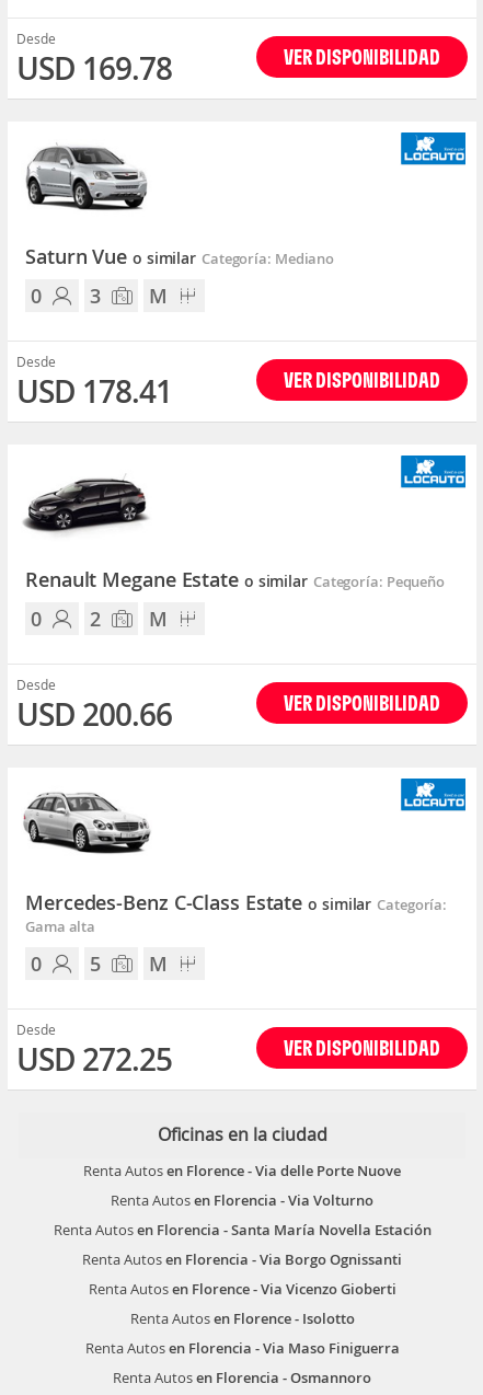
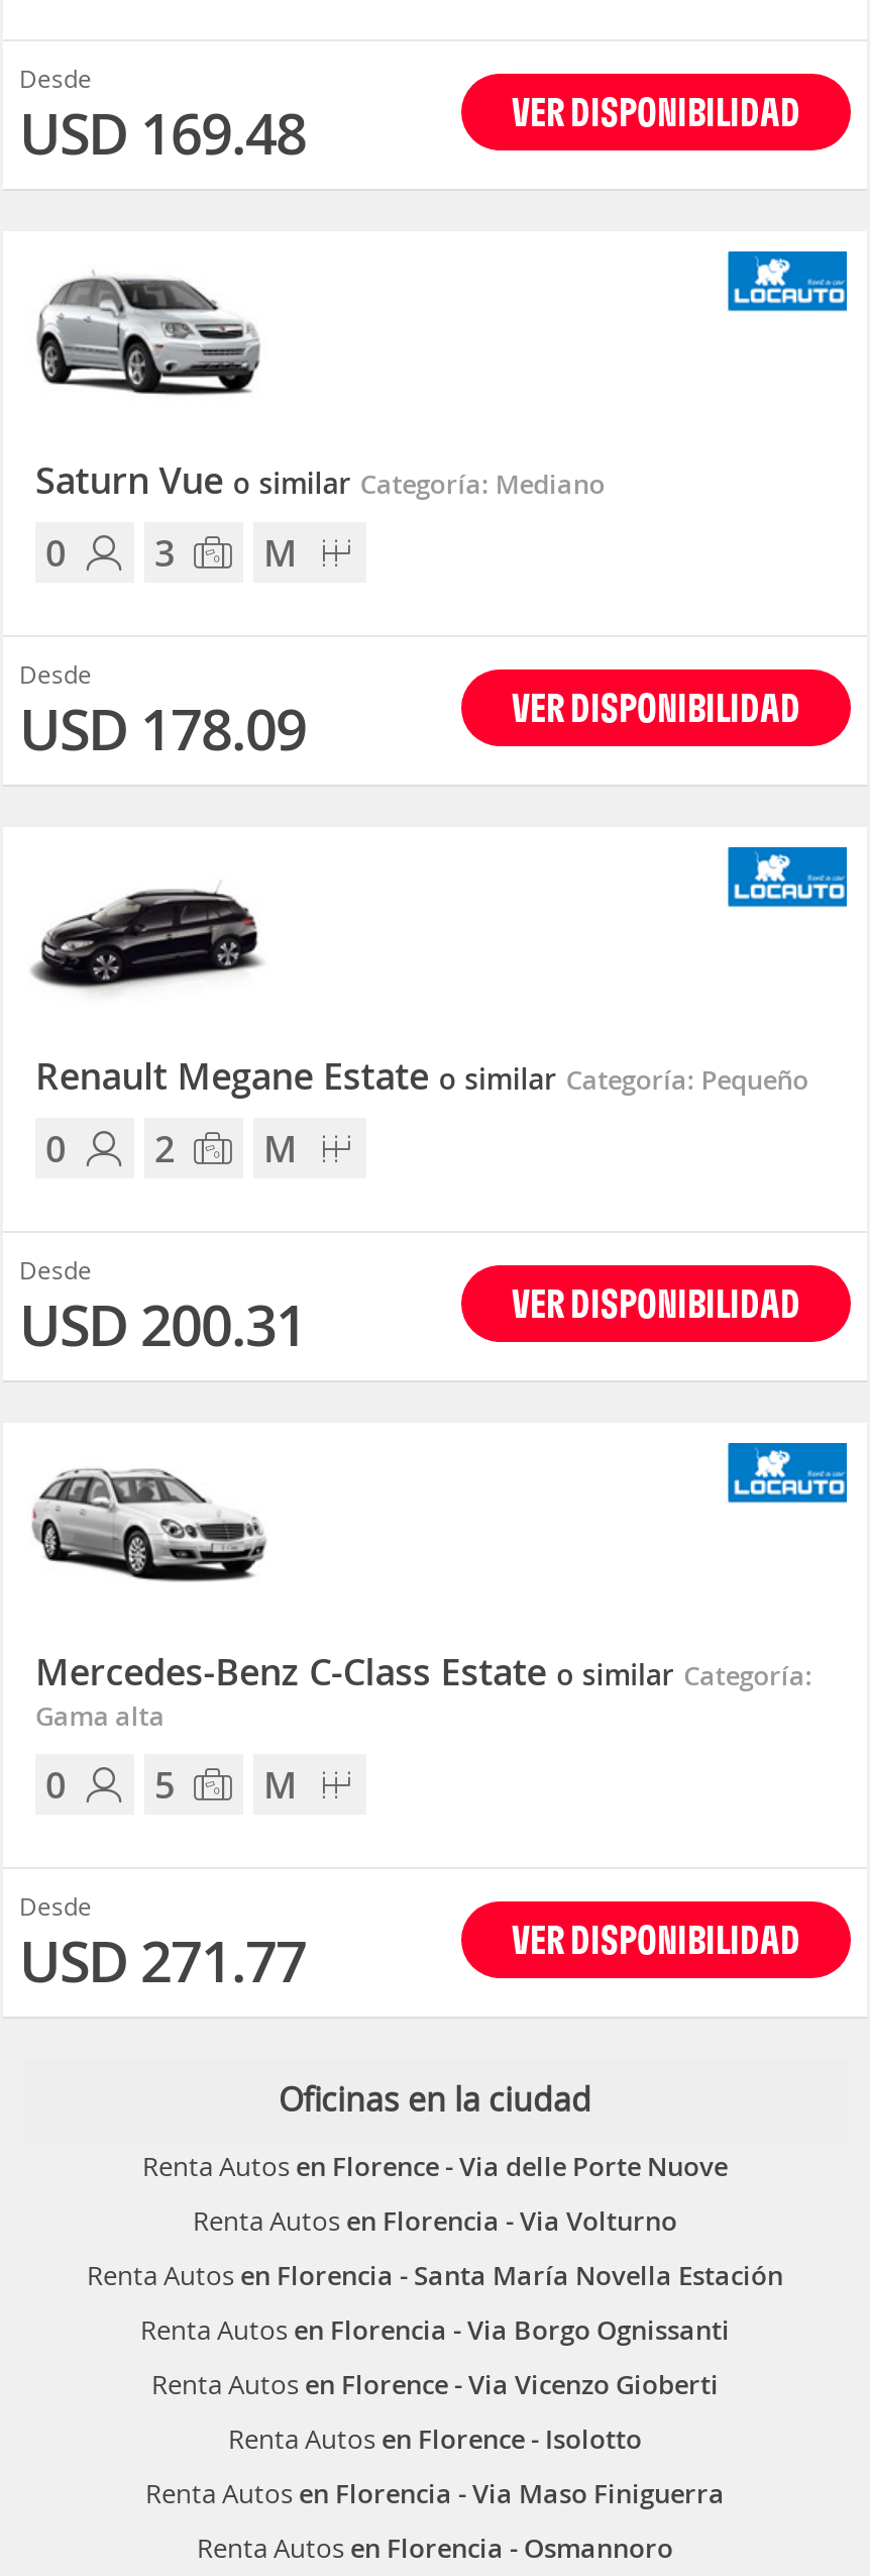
[16,48,172,89] USD 169.78 -> [19,96,306,171] USD 169.48
[16,371,172,412] USD 178.41 -> [19,692,306,766] USD 178.09
[16,694,172,735] USD 200.66 -> [19,1287,306,1362] USD 200.31
[16,1039,172,1080] USD 272.25 -> [19,1924,306,1998] USD 271.77

